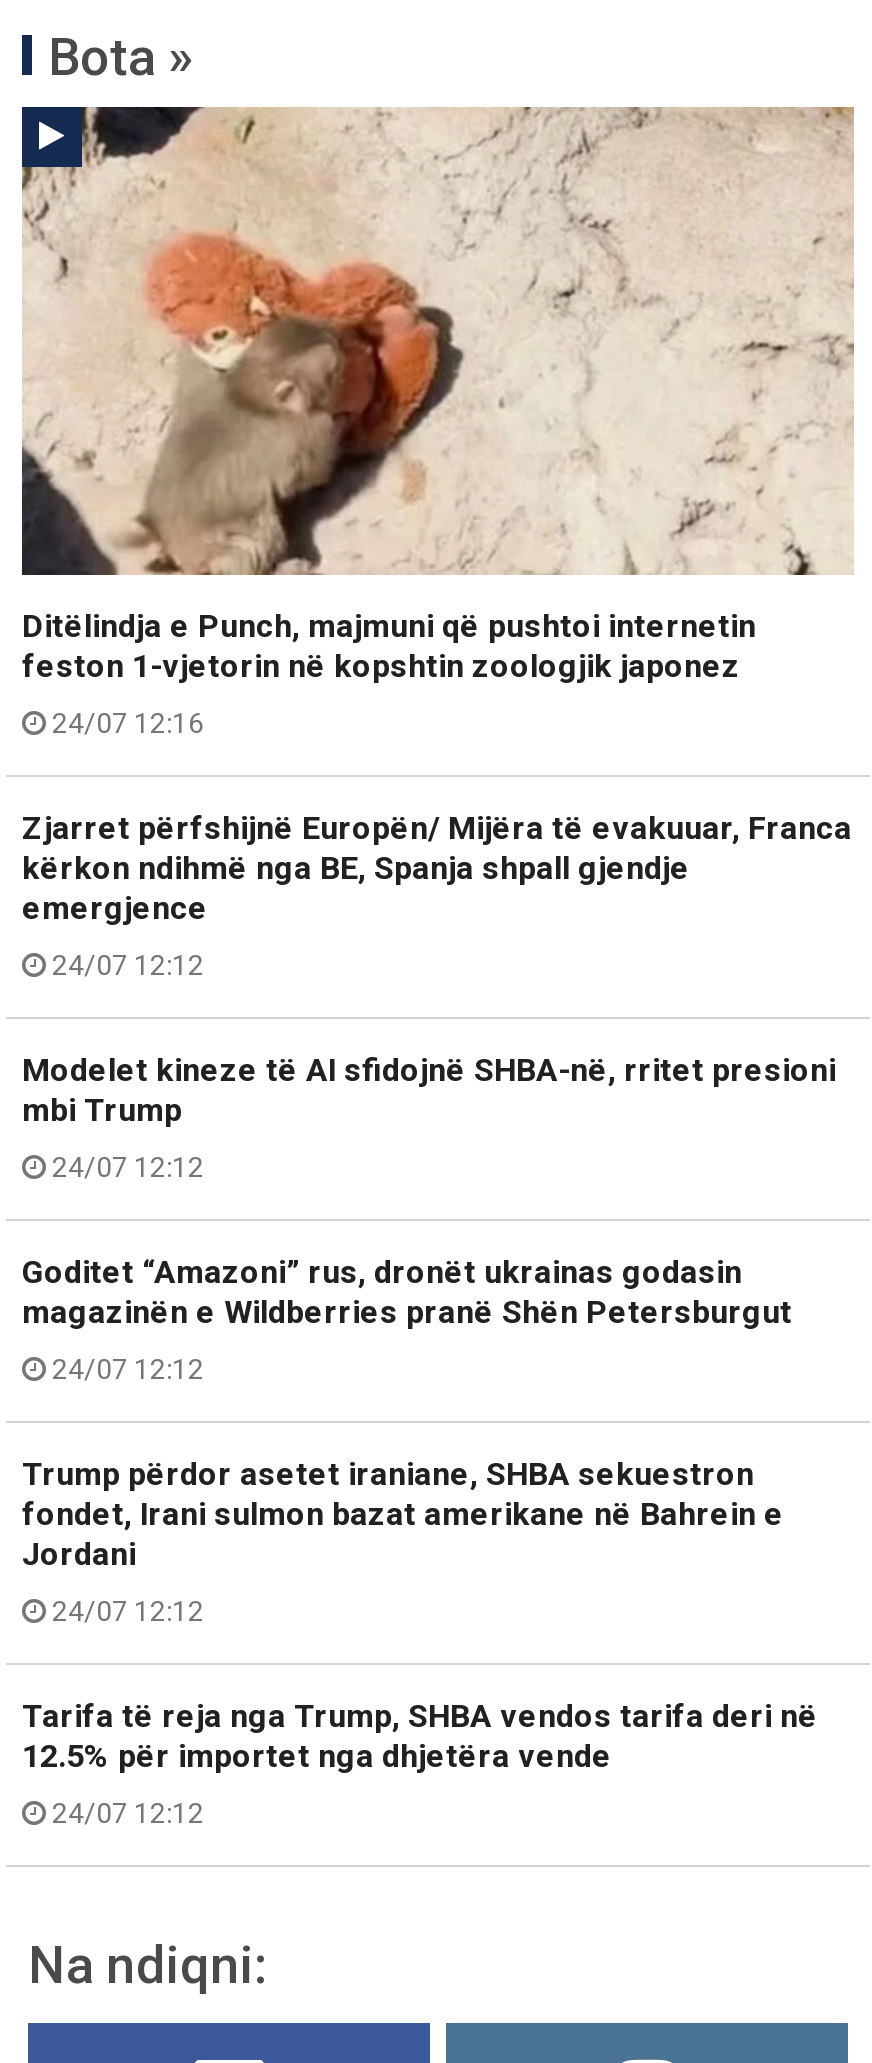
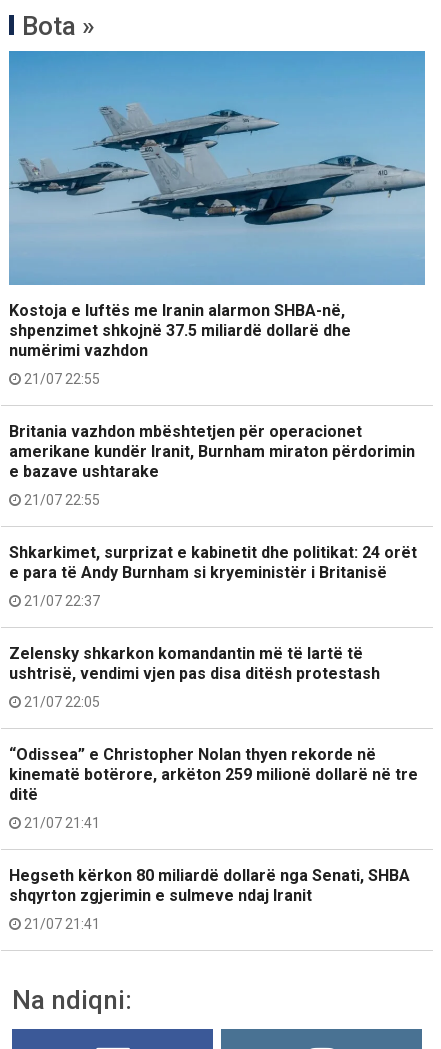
[20,105,856,685] [image] | Ditëlindja e Punch, majmuni që pushtoi internetin | feston 1-vjetorin në kopshtin zoologjik japonez -> [8,50,426,360] [image] | Kostoja e luftës me Iranin alarmon SHBA-në, | shpenzimet shkojnë 37.5 miliardë dollarë dhe | numërimi vazhdon
[46,707,204,739] 24/07 12:16 -> [21,371,100,387] 21/07 22:55
[22,809,852,927] Zjarret përfshijnë Europën/ Mijëra të evakuuar, Franca | kërkon ndihmë nga BE, Spanja shpall gjendje | emergjence -> [9,422,415,481] Britania vazhdon mbështetjen për operacionet | amerikane kundër Iranit, Burnham miraton përdorimin | e bazave ushtarake
[46,949,204,981] 24/07 12:12 -> [21,492,100,508] 21/07 22:55
[22,1051,836,1129] Modelet kineze të AI sfidojnë SHBA-në, rritet presioni | mbi Trump -> [9,543,417,582] Shkarkimet, surprizat e kabinetit dhe politikat: 24 orët | e para të Andy Burnham si kryeministër i Britanisë
[46,1151,204,1183] 24/07 12:12 -> [21,593,100,609] 21/07 22:37
[22,1253,792,1331] Goditet “Amazoni” rus, dronët ukrainas godasin | magazinën e Wildberries pranë Shën Petersburgut -> [9,644,380,683] Zelensky shkarkon komandantin më të lartë të | ushtrisë, vendimi vjen pas disa ditësh protestash
[46,1353,204,1385] 24/07 12:12 -> [21,694,100,710] 21/07 22:05
[22,1455,784,1573] Trump përdor asetet iraniane, SHBA sekuestron | fondet, Irani sulmon bazat amerikane në Bahrein e | Jordani -> [9,745,418,804] “Odissea” e Christopher Nolan thyen rekorde në | kinematë botërore, arkëton 259 milionë dollarë në tre | ditë
[46,1595,204,1627] 24/07 12:12 -> [21,815,100,831] 21/07 21:41
[22,1697,818,1775] Tarifa të reja nga Trump, SHBA vendos tarifa deri në | 12.5% për importet nga dhjetëra vende -> [9,866,410,905] Hegseth kërkon 80 miliardë dollarë nga Senati, SHBA | shqyrton zgjerimin e sulmeve ndaj Iranit
[46,1797,204,1829] 24/07 12:12 -> [21,916,100,932] 21/07 21:41

